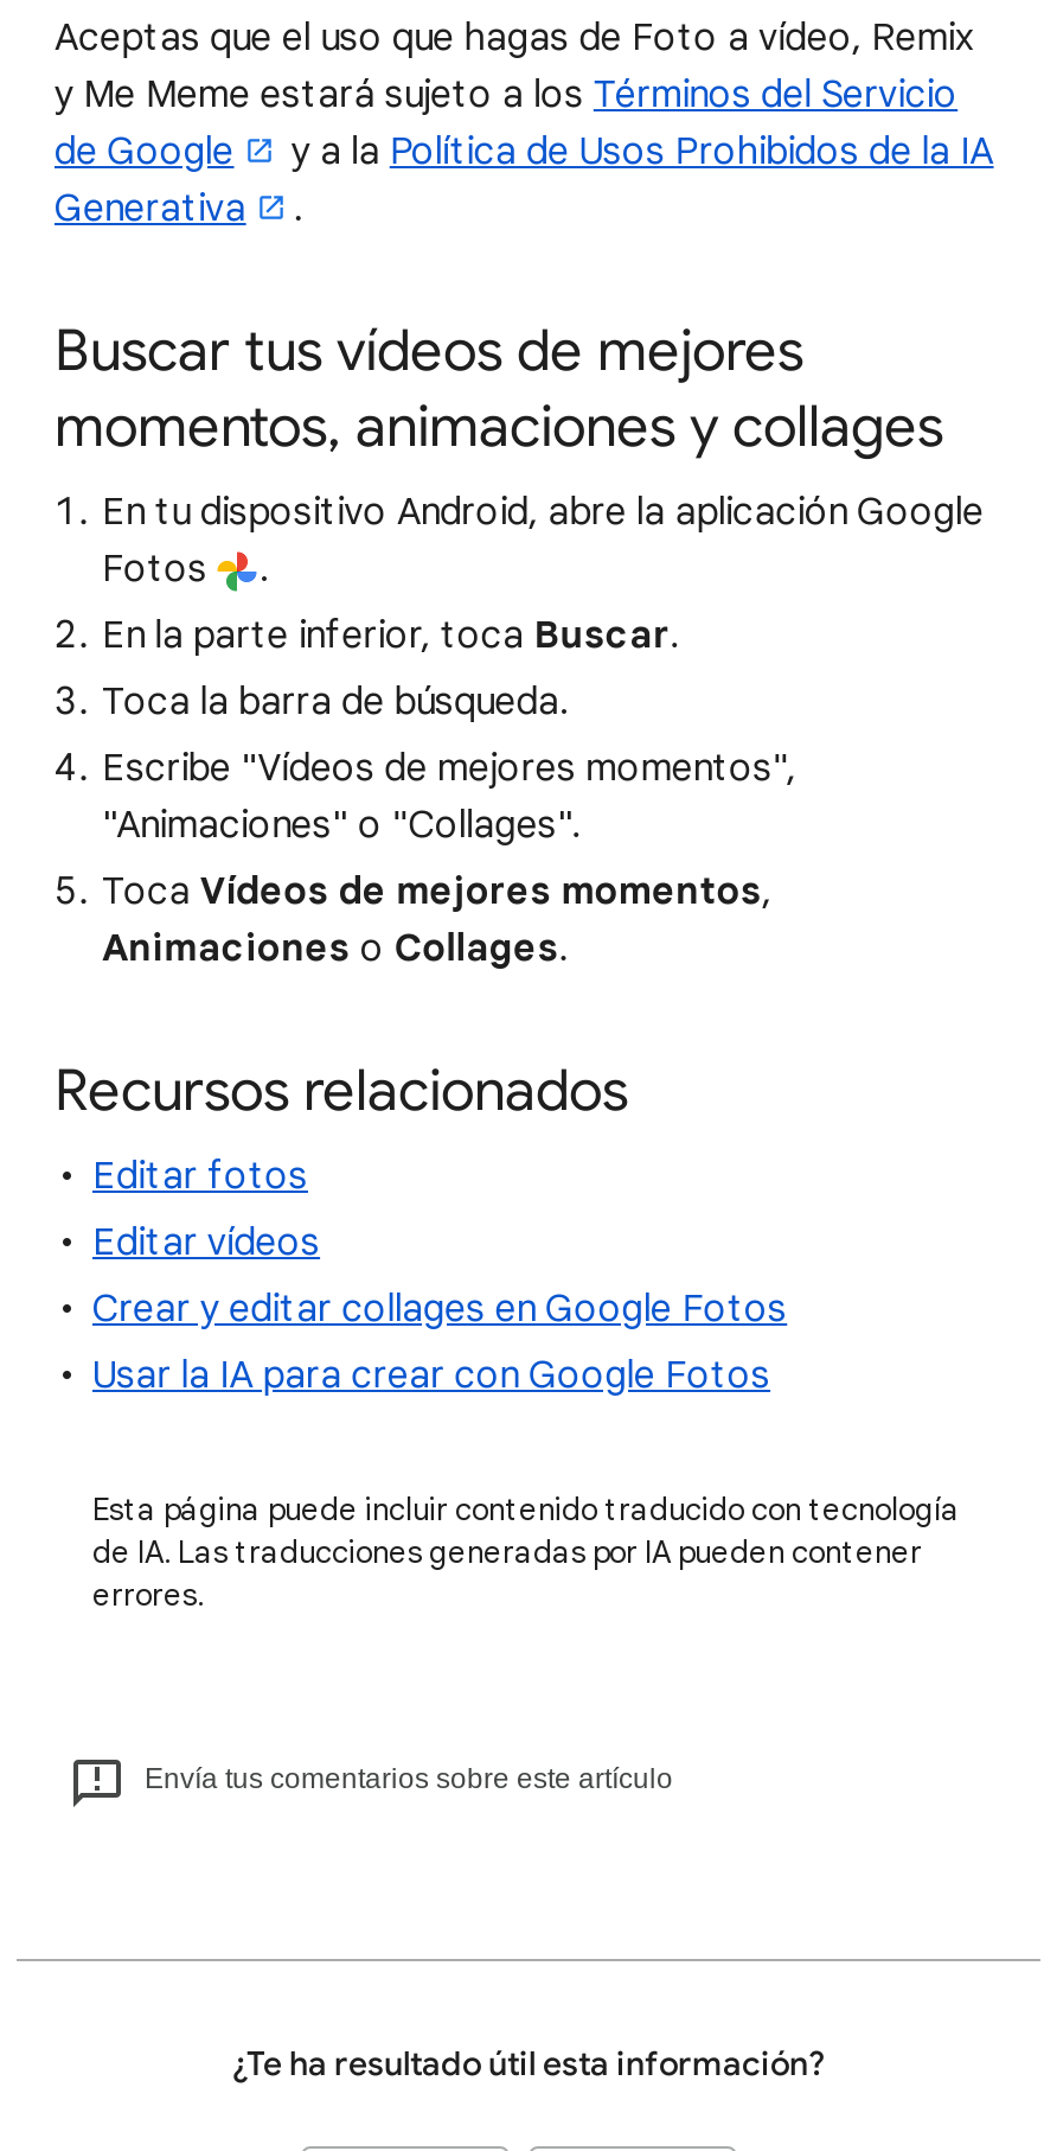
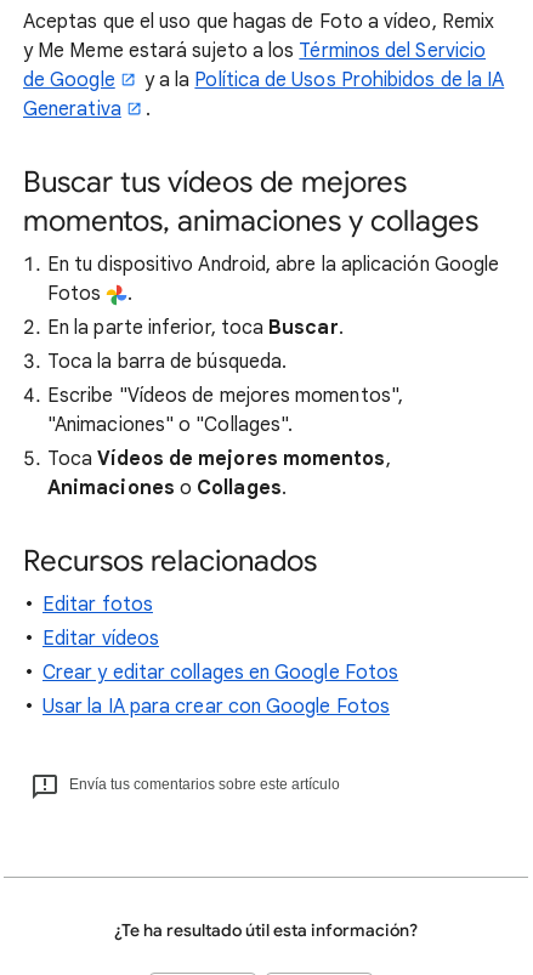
[92,1489,960,1615] Esta página puede incluir contenido traducido con tecnología | de IA. Las traducciones generadas por IA pueden contener | errores. -> none

